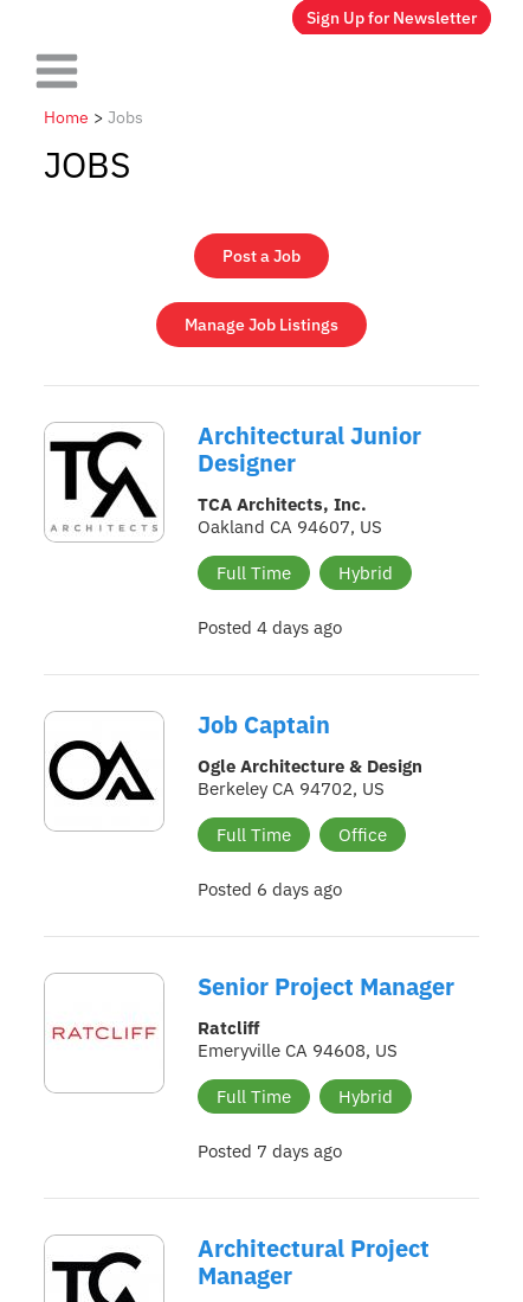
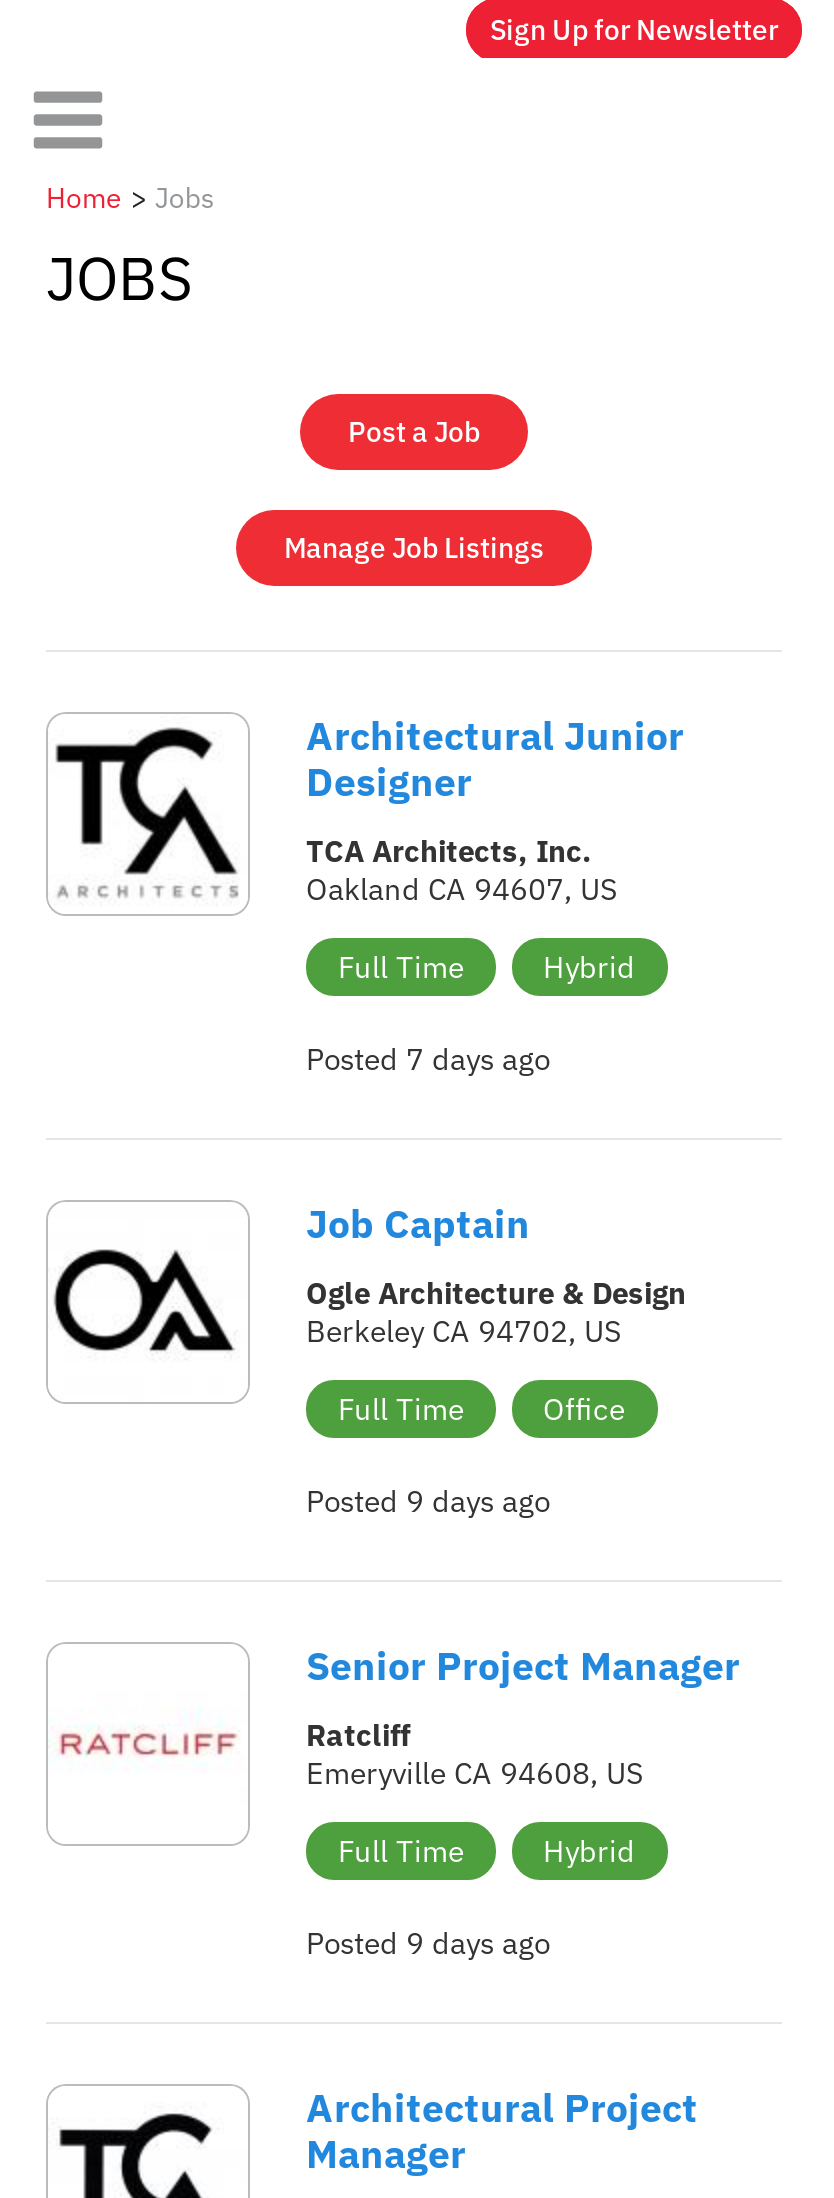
[198,616,342,639] Posted 4 days ago -> none
[198,878,342,901] Posted 6 days ago -> [306,1482,550,1520] Posted 9 days ago
none -> [306,1924,550,1962] Posted 9 days ago
moved [198,1140,342,1162] -> [306,1041,550,1079]: Posted 7 days ago

